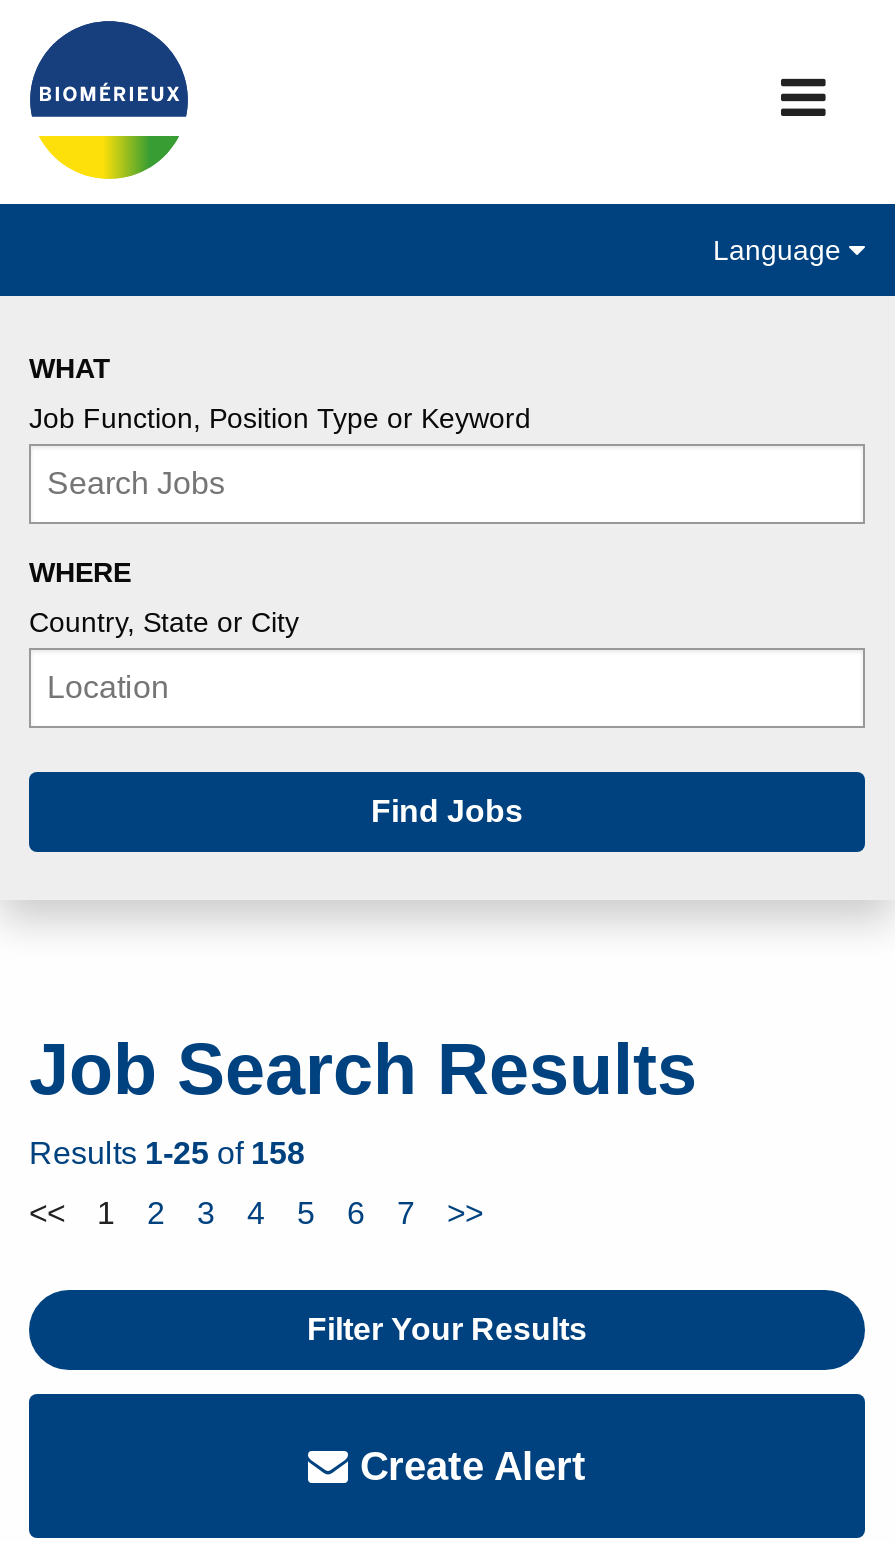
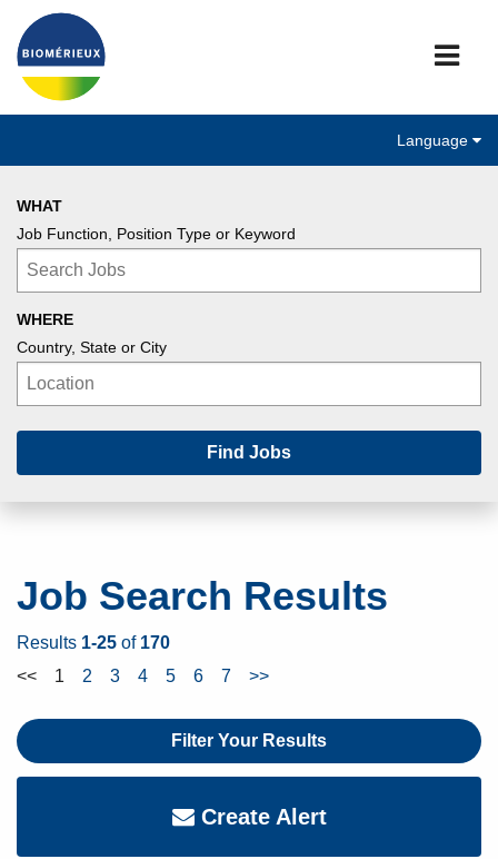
[29,1136,305,1170] Results 1-25 of 158 -> [17,633,170,652] Results 1-25 of 170

